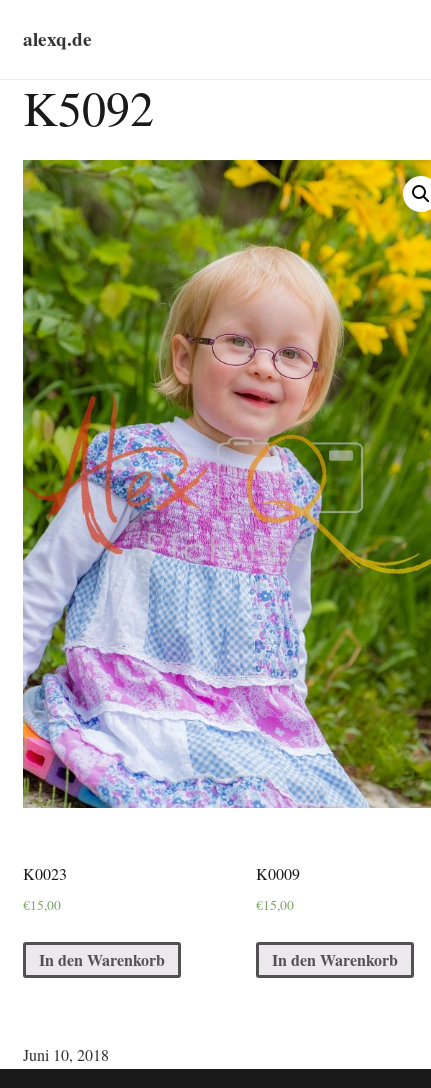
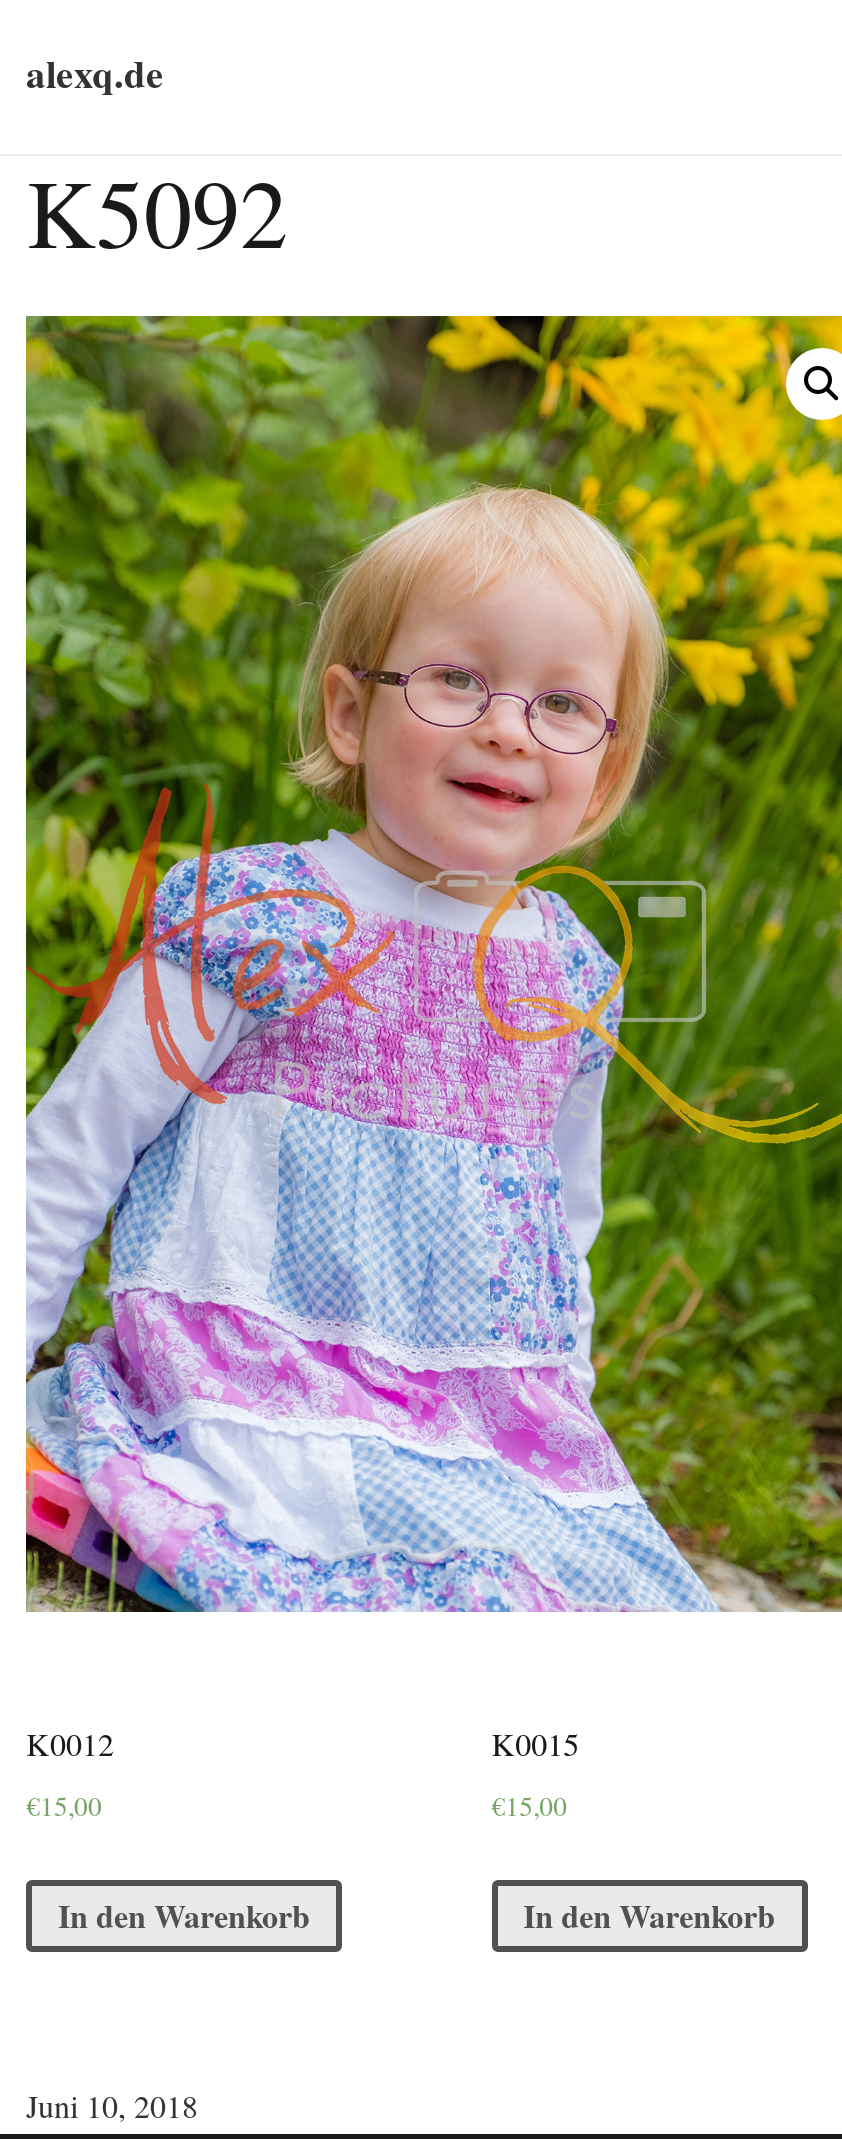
[23,863,67,884] K0023 -> [26,1722,114,1764] K0012
[256,863,300,884] K0009 -> [491,1722,579,1764] K0015

